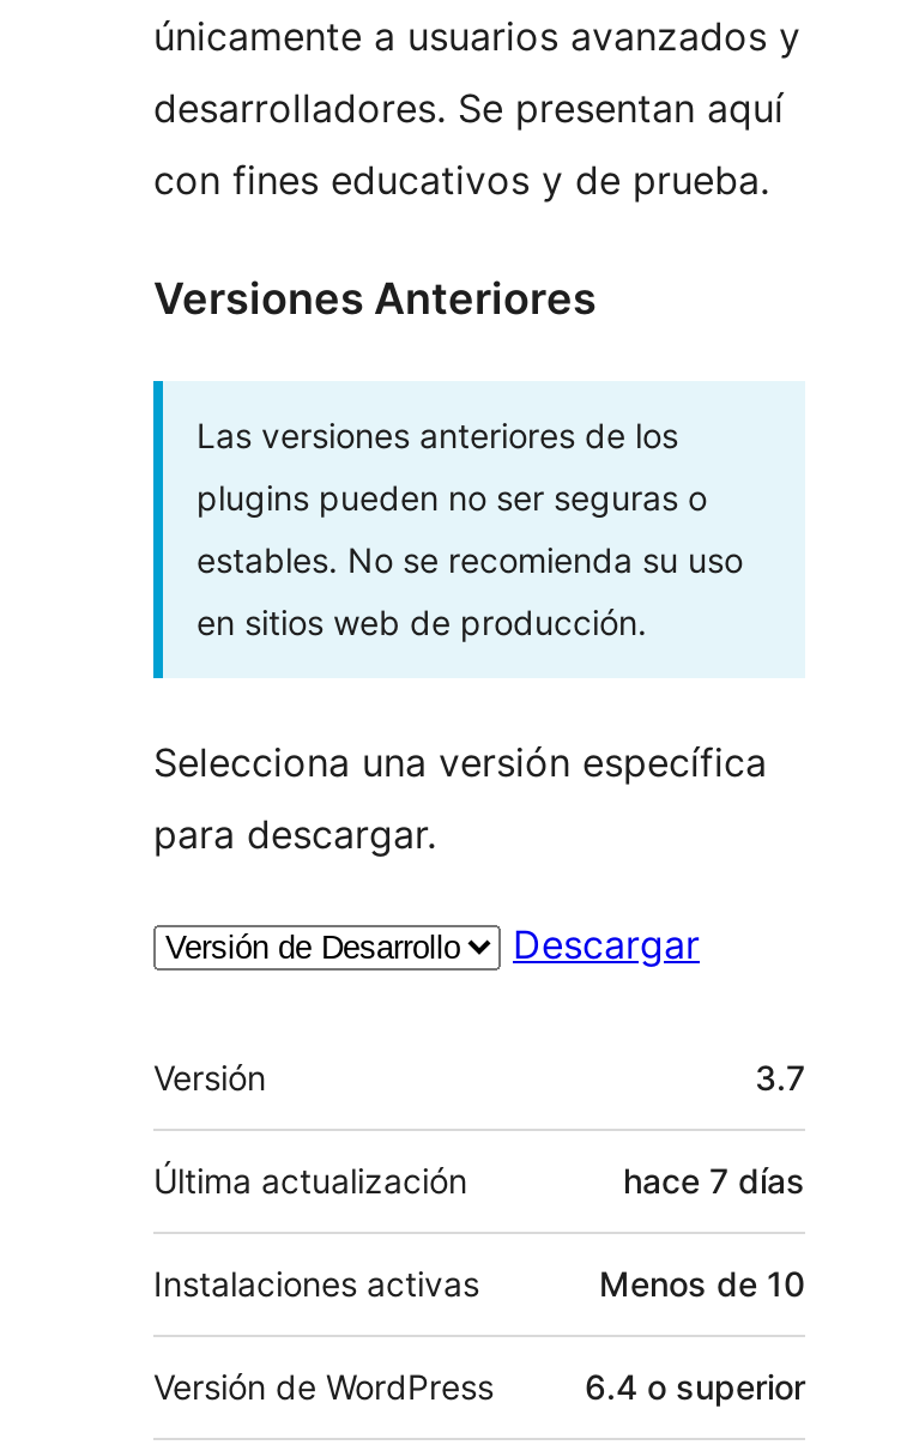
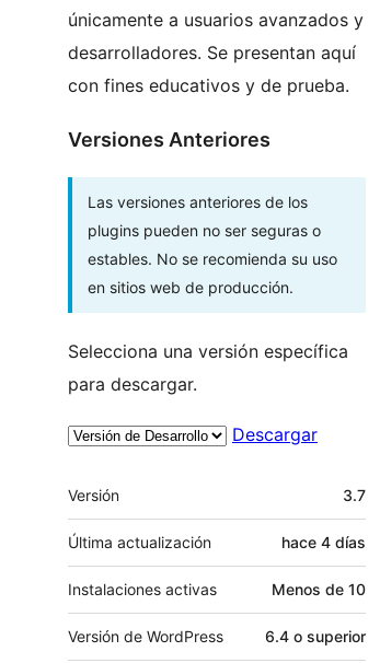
[623,1159,805,1200] hace 7 días -> [281,532,366,551] hace 4 días

